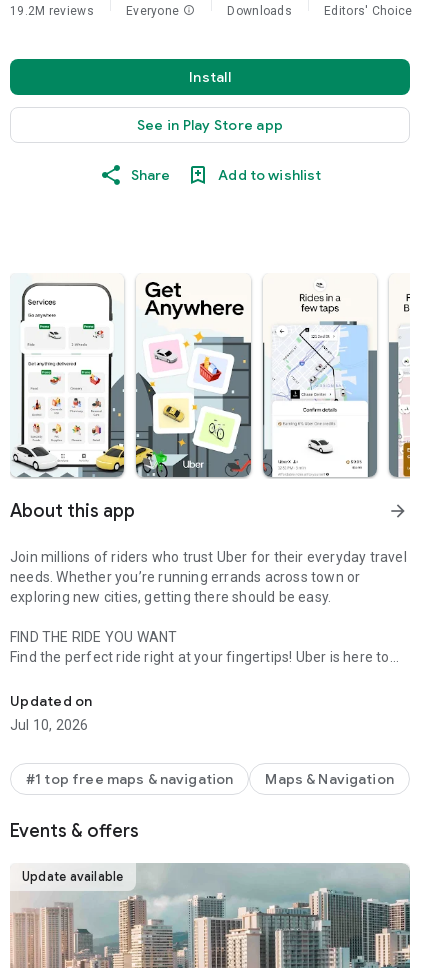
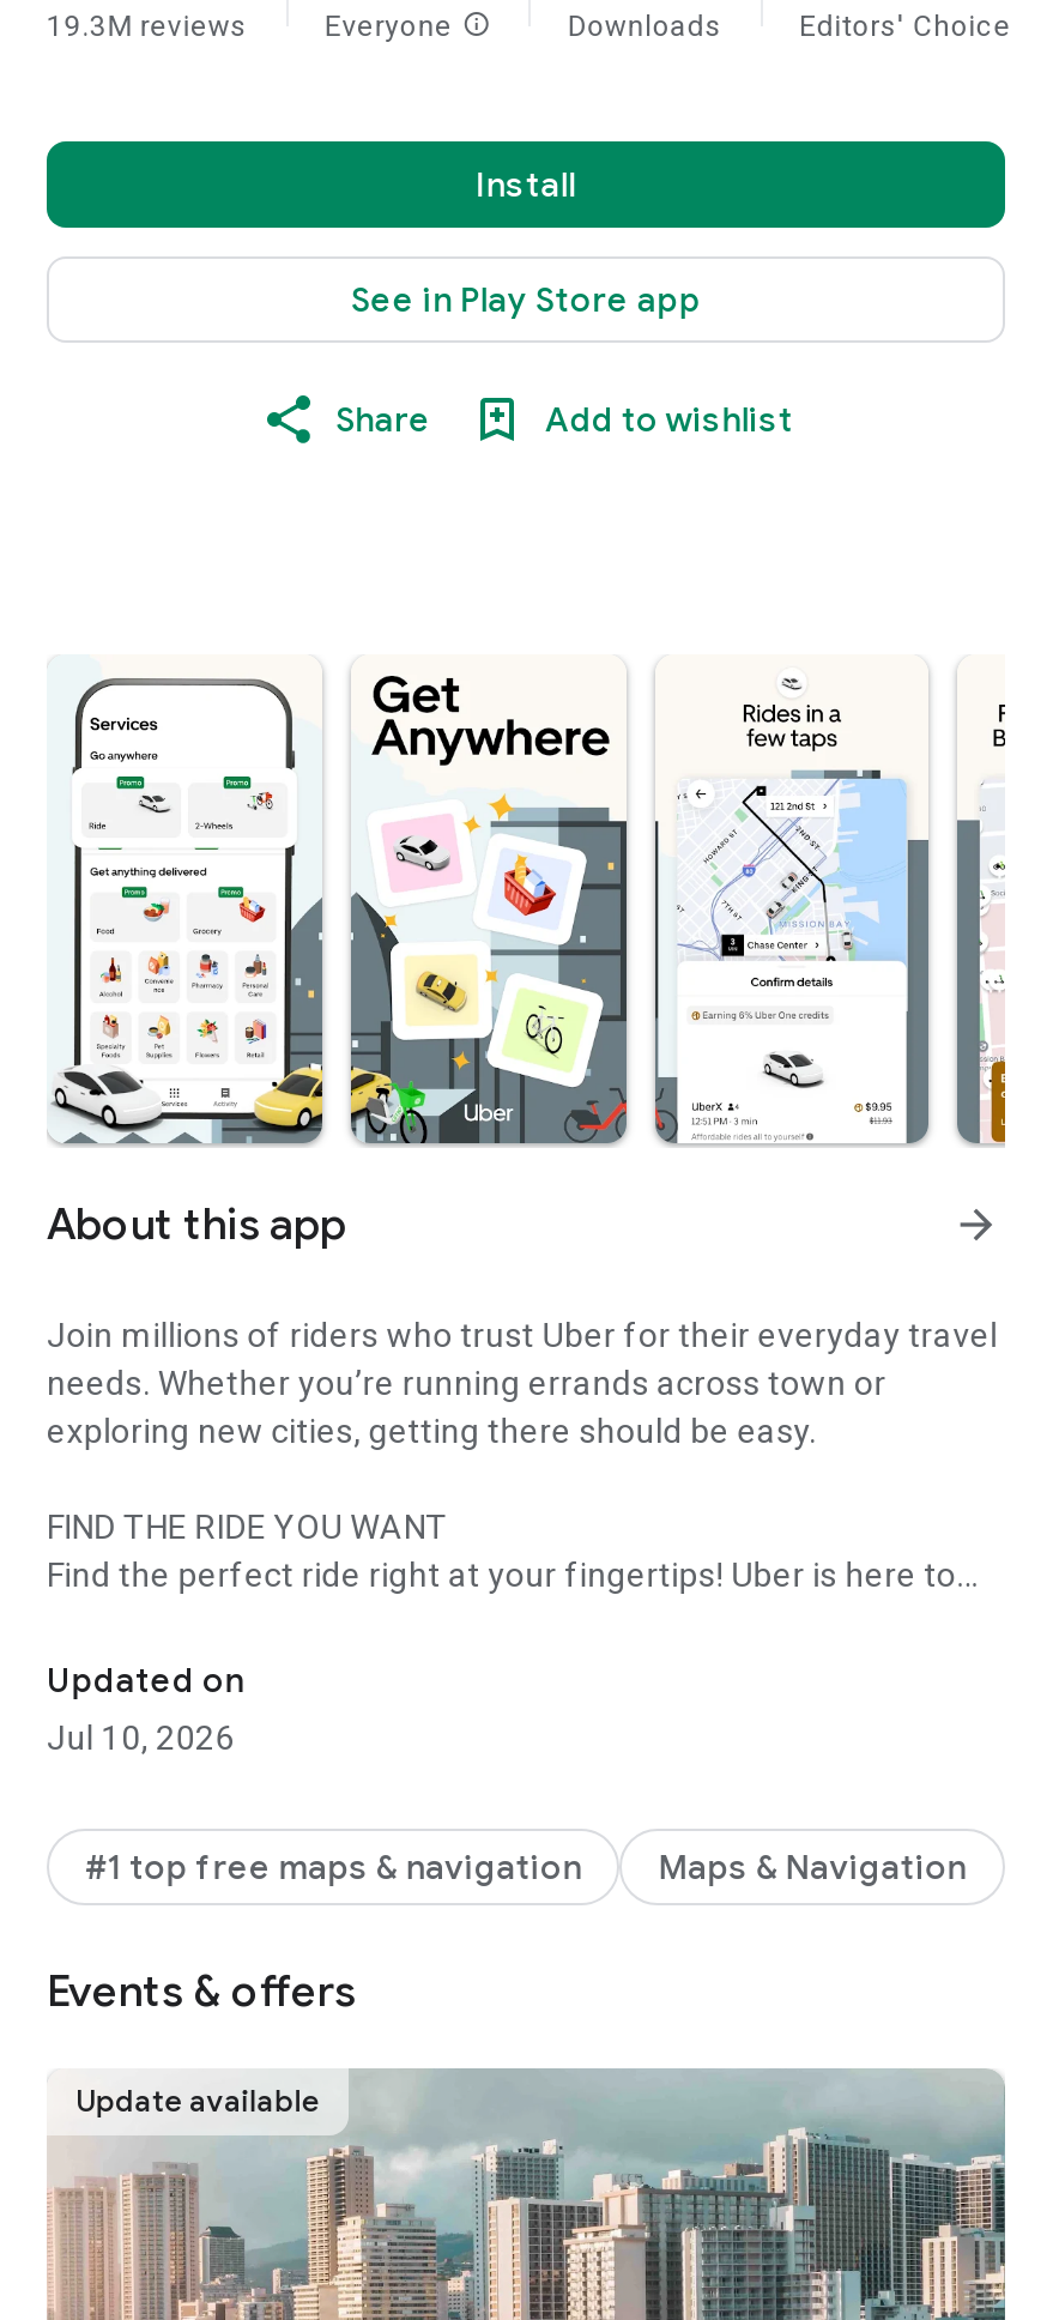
[10,4,94,18] 19.2M reviews -> [47,10,248,43] 19.3M reviews

